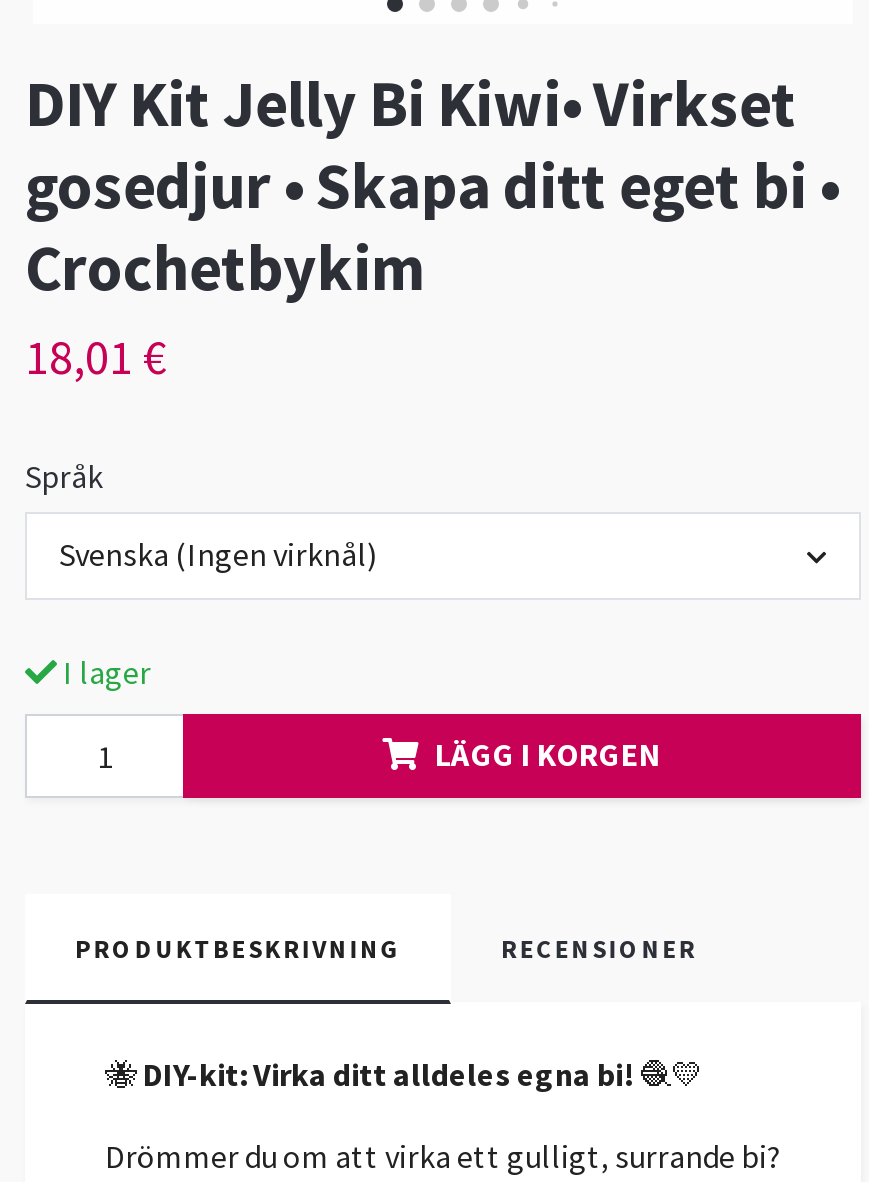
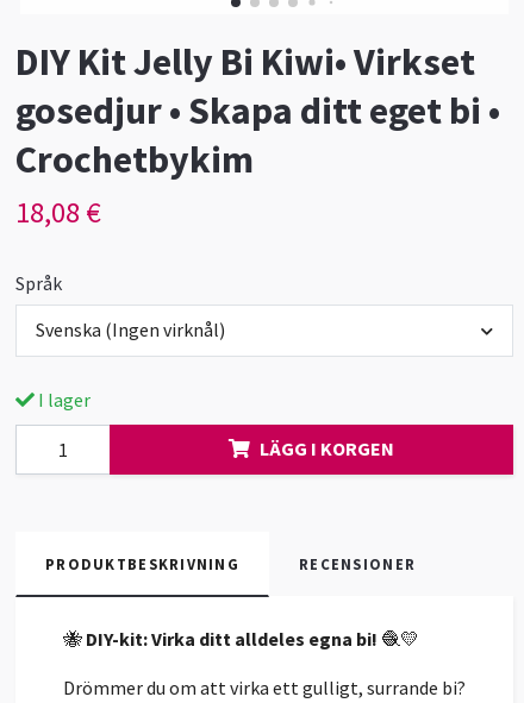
[25,326,169,388] 18,01 € -> [15,194,101,231] 18,08 €

